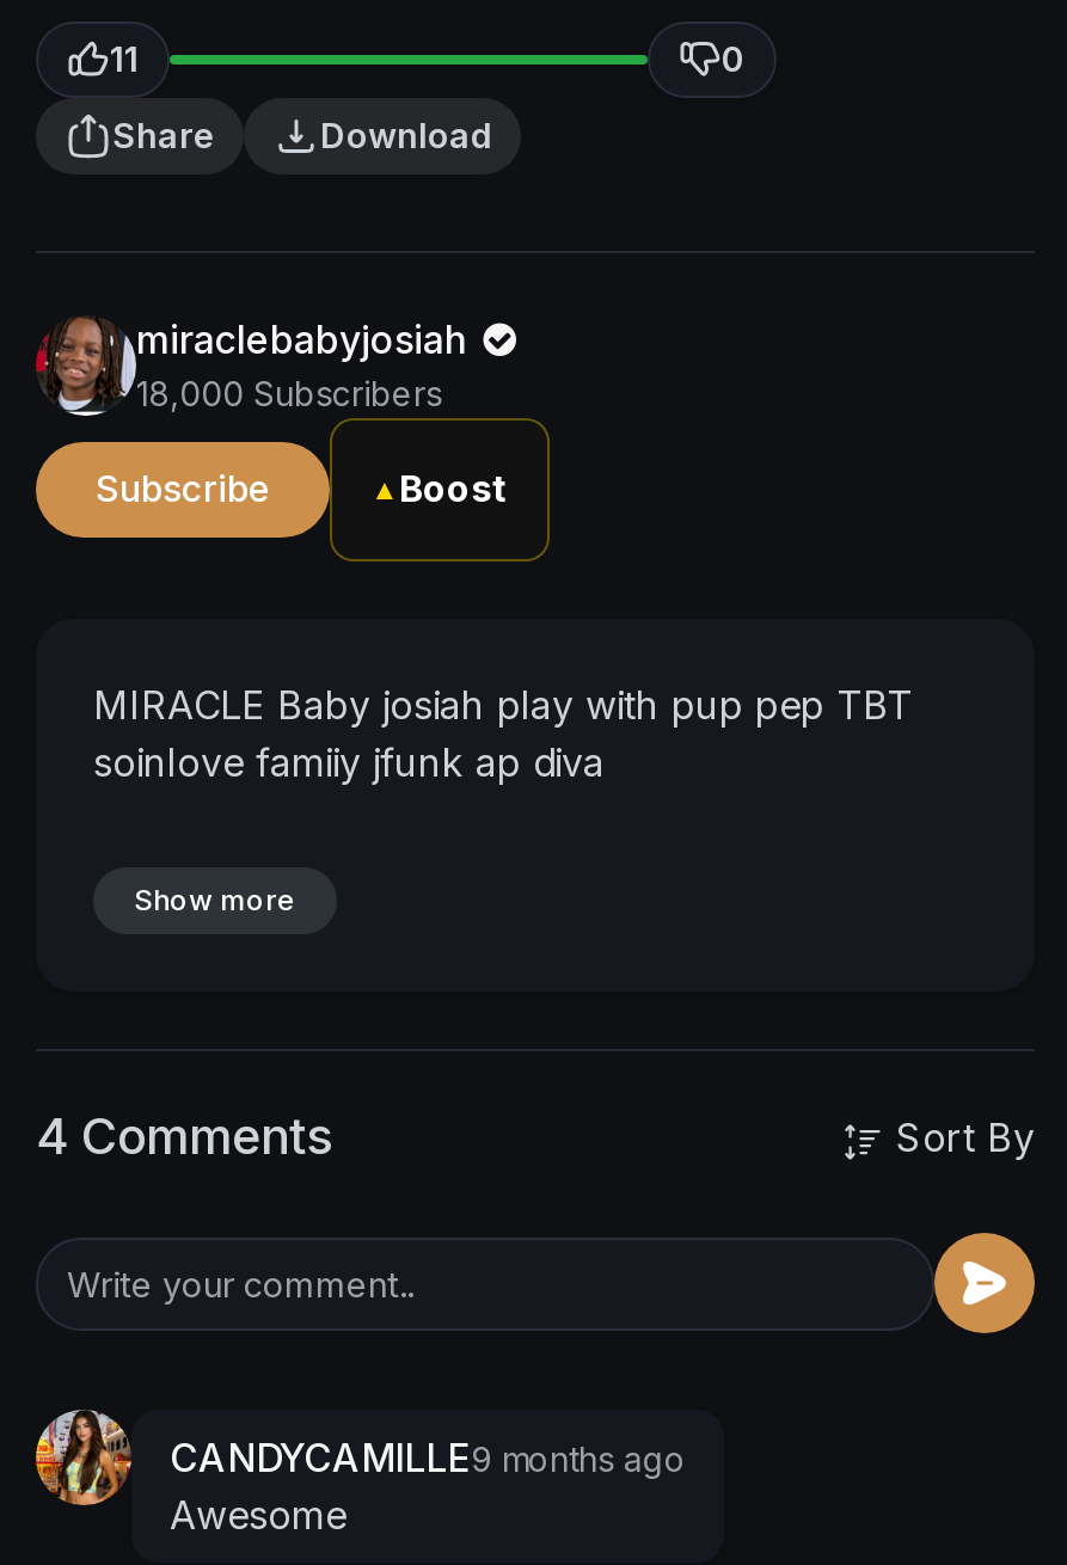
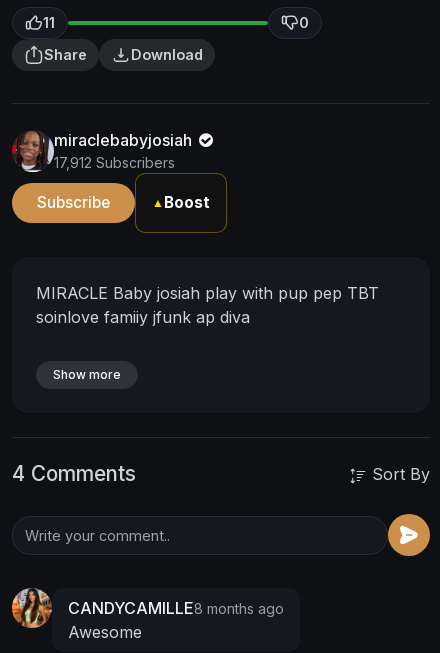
[136,373,442,413] 18,000 Subscribers -> [54,154,175,171] 17,912 Subscribers
[170,1434,686,1481] CANDYCAMILLE9 months ago -> [68,598,284,618] CANDYCAMILLE8 months ago

